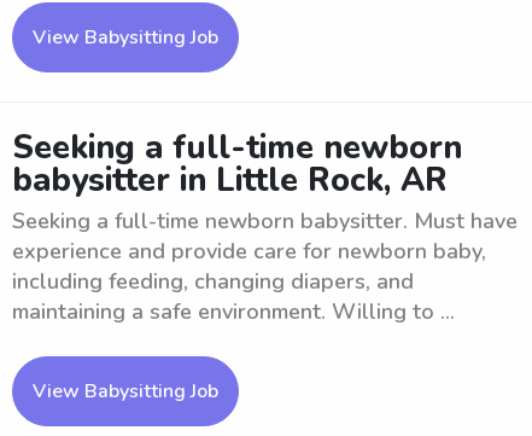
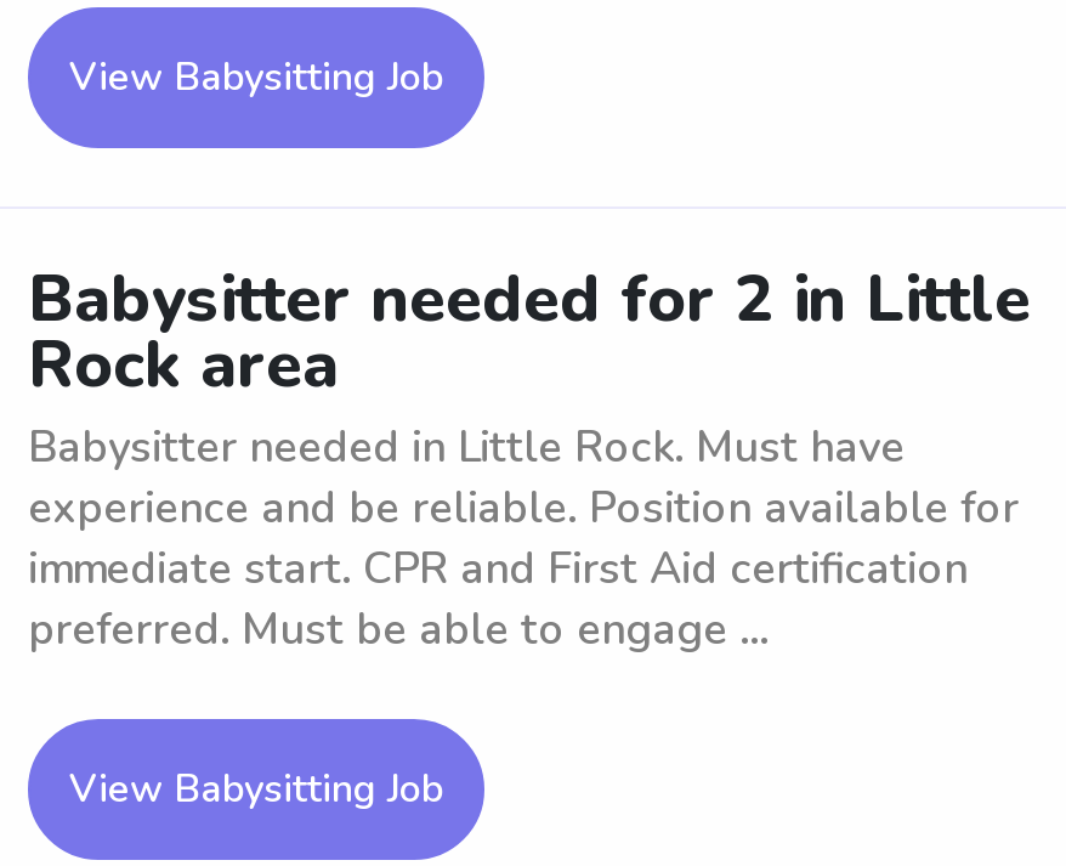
[12,126,518,326] Seeking a full-time newborn | babysitter in Little Rock, AR | Seeking a full-time newborn babysitter. Must have | experience and provide care for newborn baby, | including feeding, changing diapers, and | maintaining a safe environment. Willing to ... -> [28,255,1031,658] Babysitter needed for 2 in Little | Rock area | Babysitter needed in Little Rock. Must have | experience and be reliable. Position available for | immediate start. CPR and First Aid certification | preferred. Must be able to engage ...

